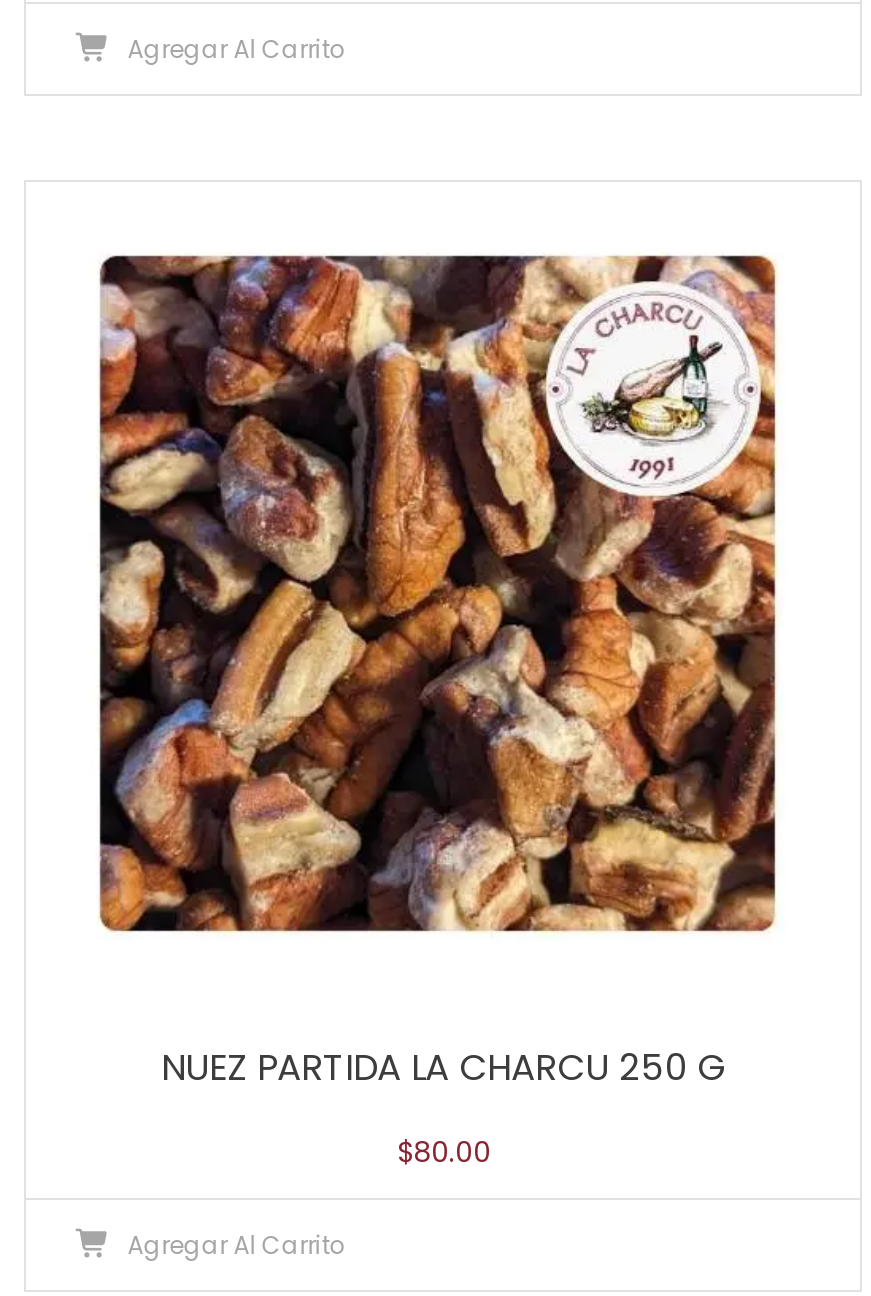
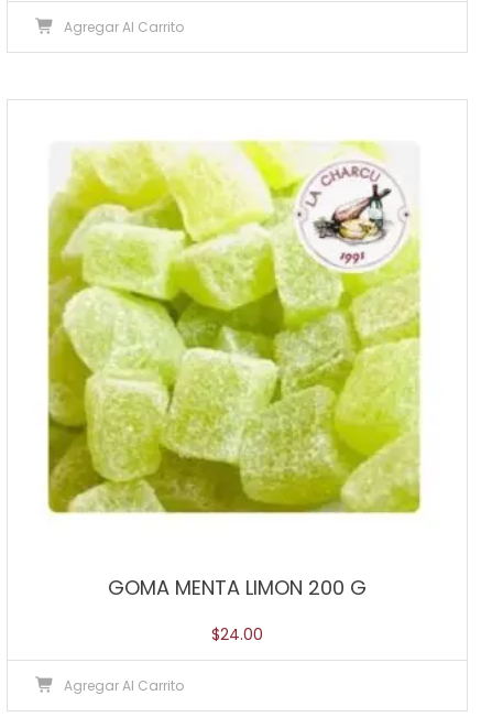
[98,254,778,932] [image] -> [46,140,422,514] [image]
[161,1042,727,1092] NUEZ PARTIDA LA CHARCU 250 G -> [108,574,367,601] GOMA MENTA LIMON 200 G
[397,1132,491,1172] $80.00 -> [212,623,264,645] $24.00

